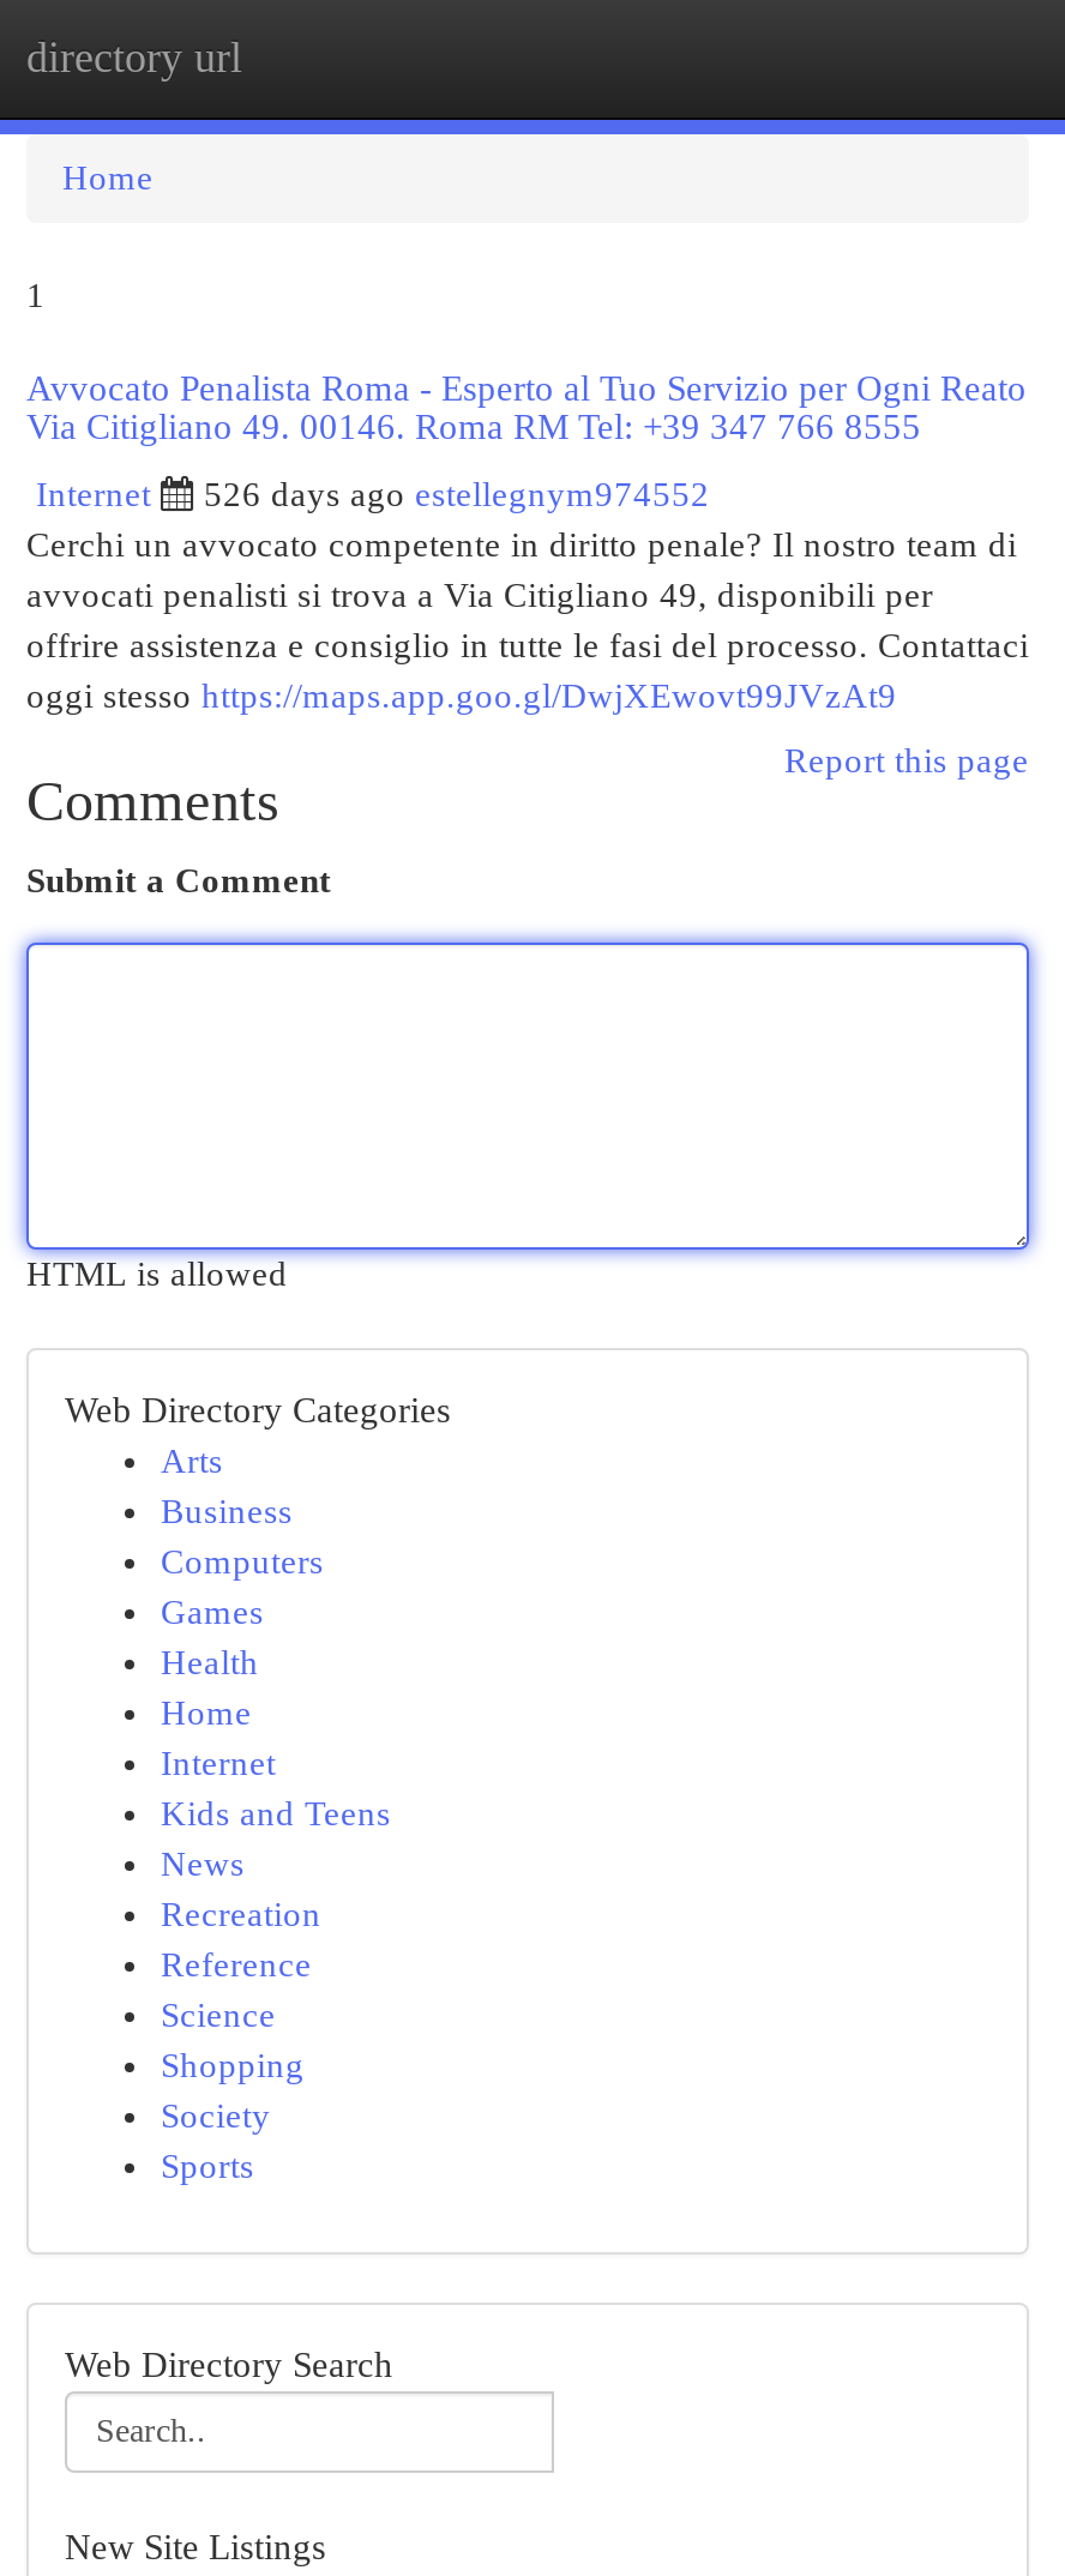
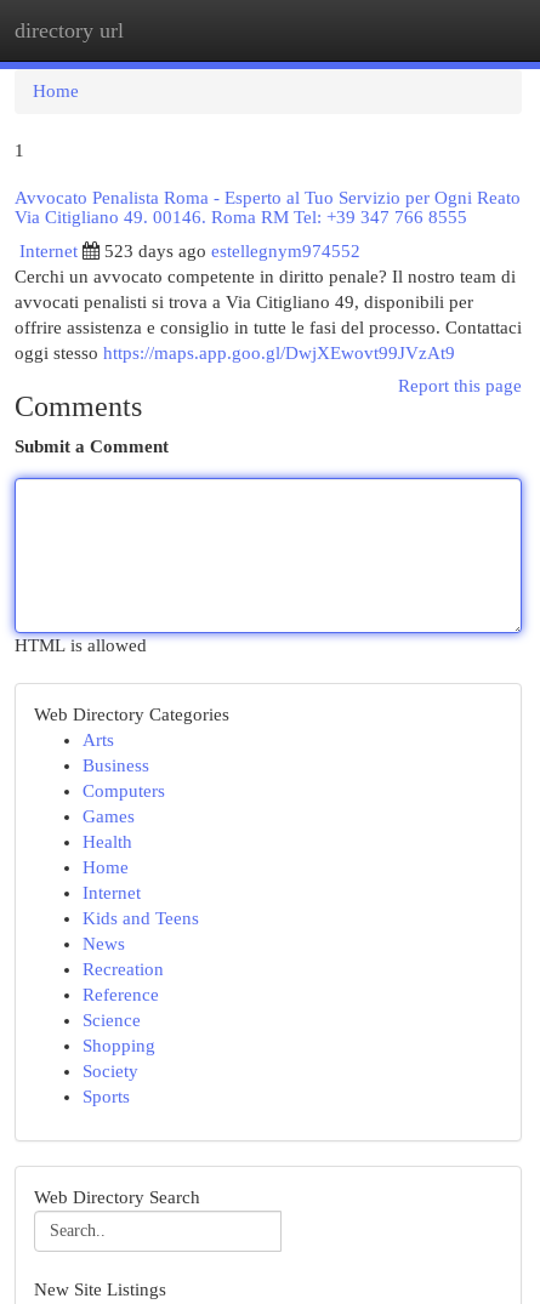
[204,475,710,513] 526 days ago estellegnym974552 -> [104,241,360,261] 523 days ago estellegnym974552

